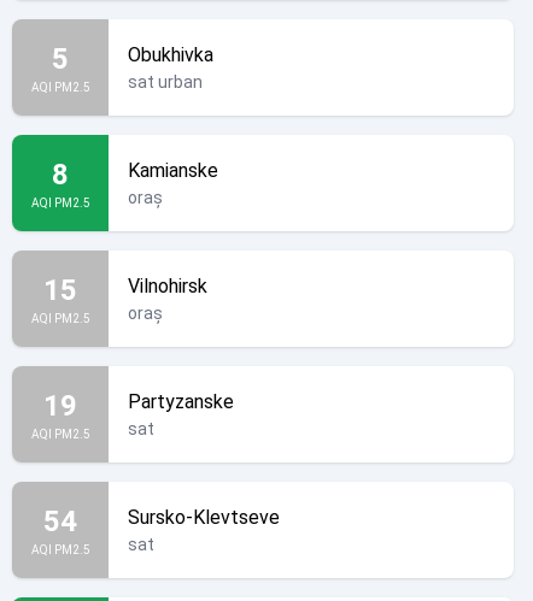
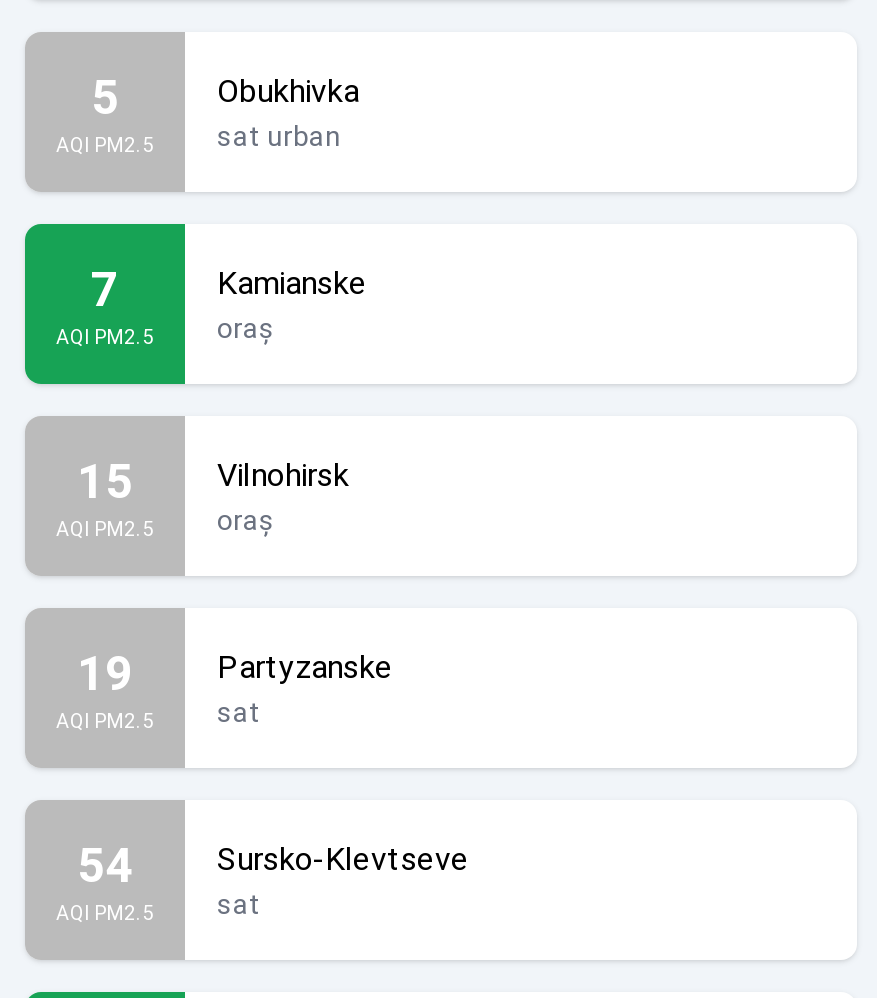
[52,157,69,191] 8 -> [91,261,119,317] 7

